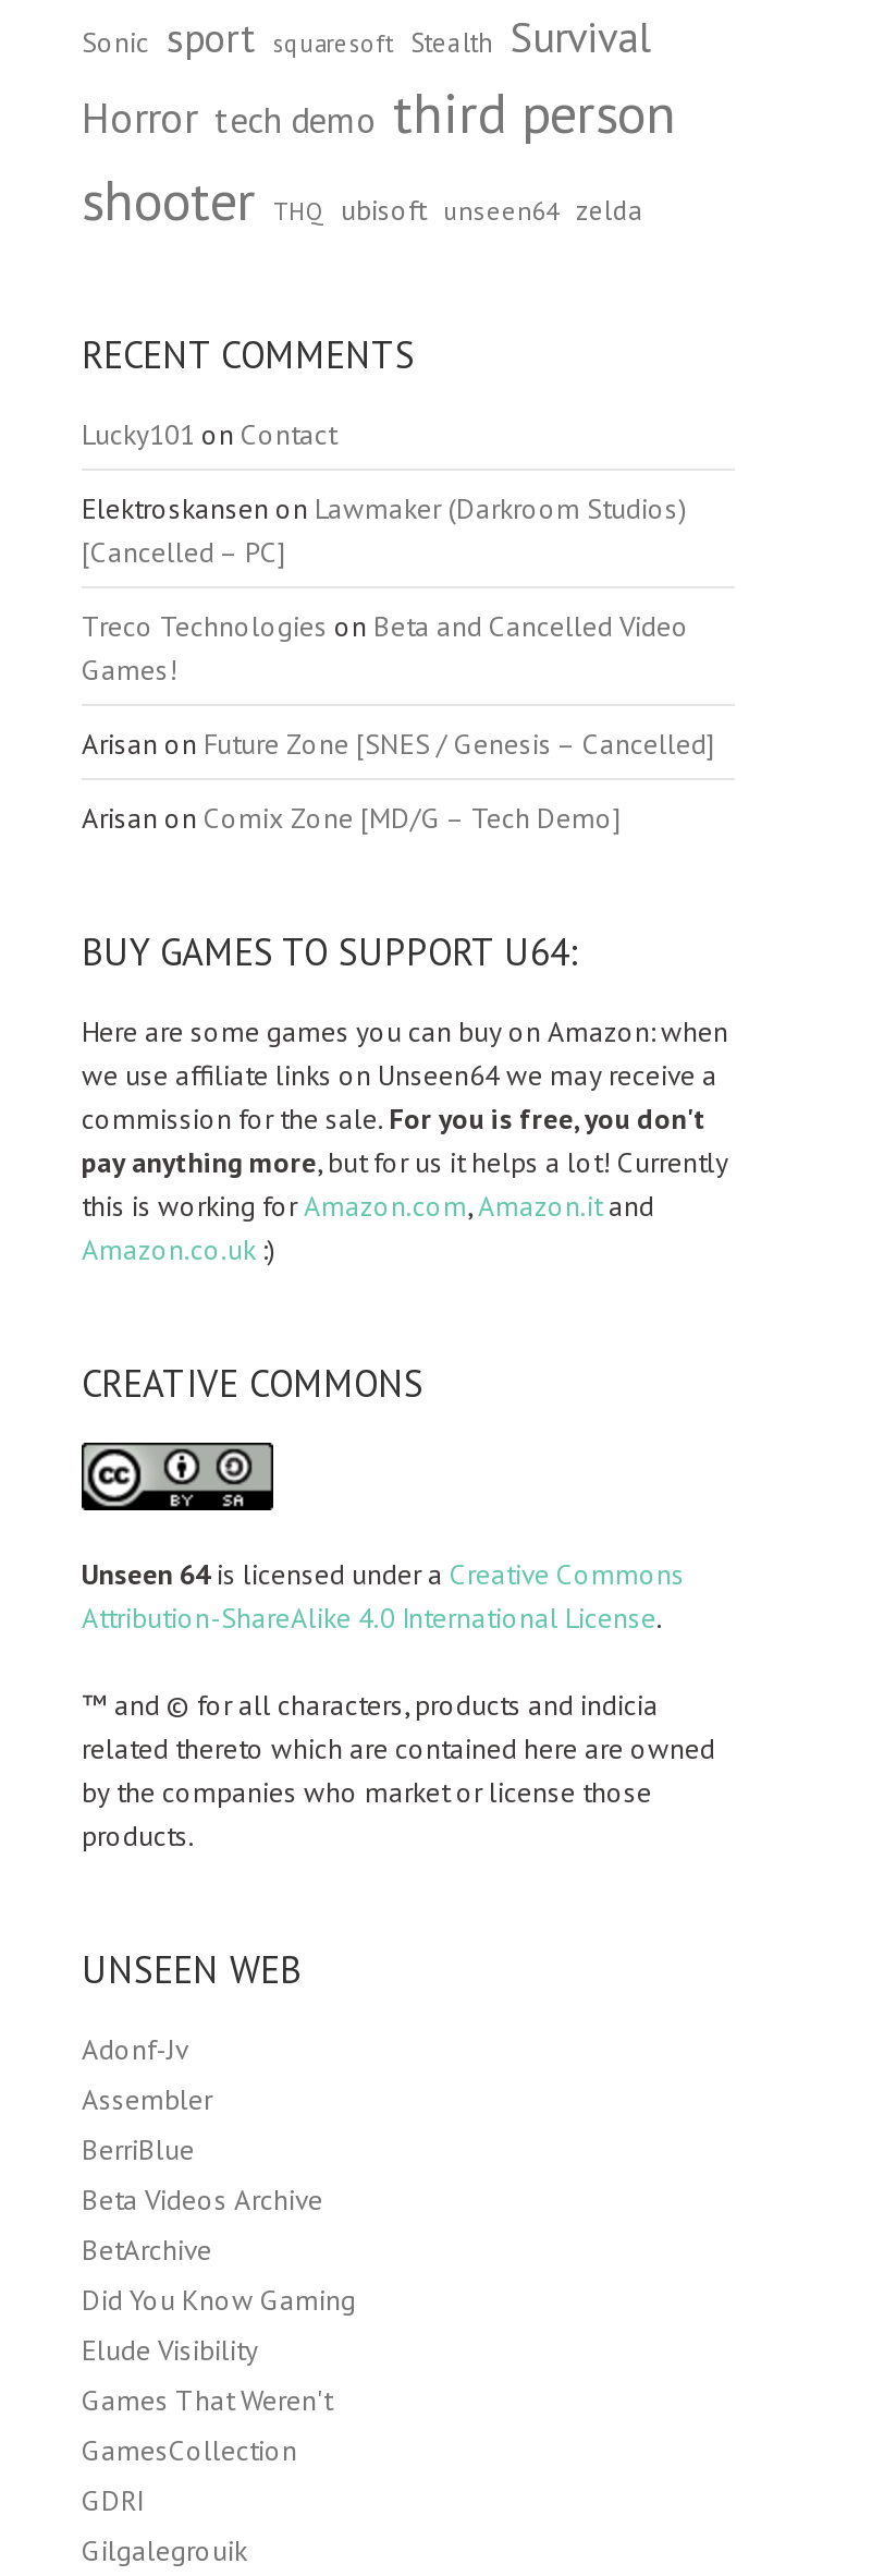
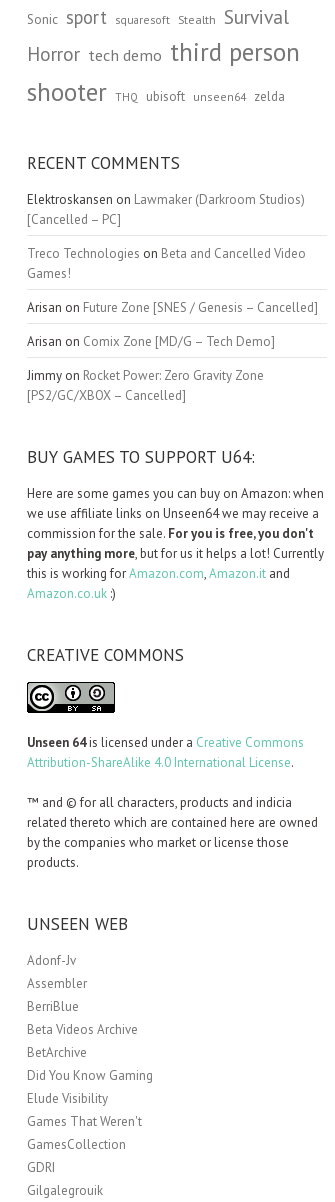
[82,416,336,453] Lucky101 on Contact -> none
moved [82,490,715,837] -> [27,191,318,350]: Elektroskansen on Lawmaker (Darkroom Studios) | [Cancelled – PC] | Treco Technologies on Beta and Cancelled Video | Games! | Arisan on Future Zone [SNES / Genesis – Cancelled] | Arisan on Comix Zone [MD/G – Tech Demo]
none -> [27,367,264,404] Jimmy on Rocket Power: Zero Gravity Zone | [PS2/GC/XBOX – Cancelled]

